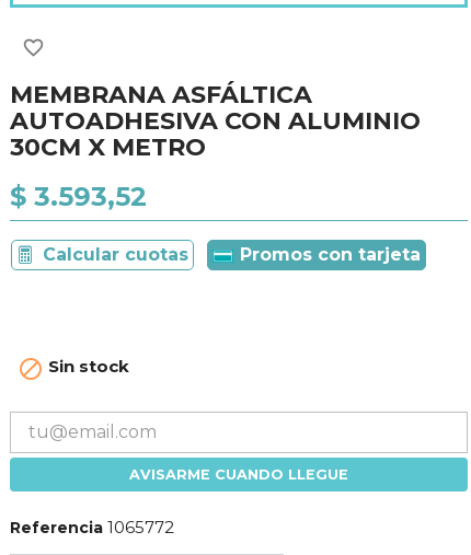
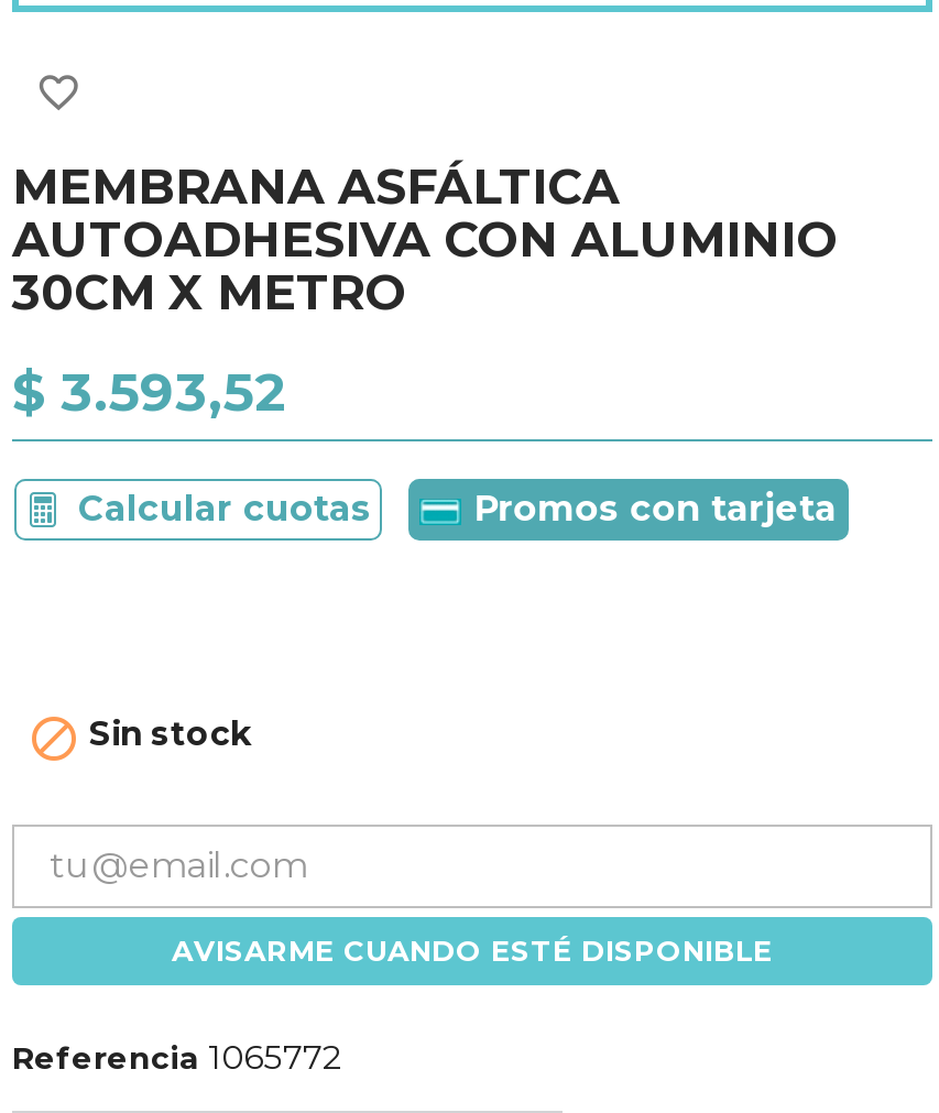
[129,467,348,483] AVISARME CUANDO LLEGUE -> [172,936,773,969] AVISARME CUANDO ESTÉ DISPONIBLE

